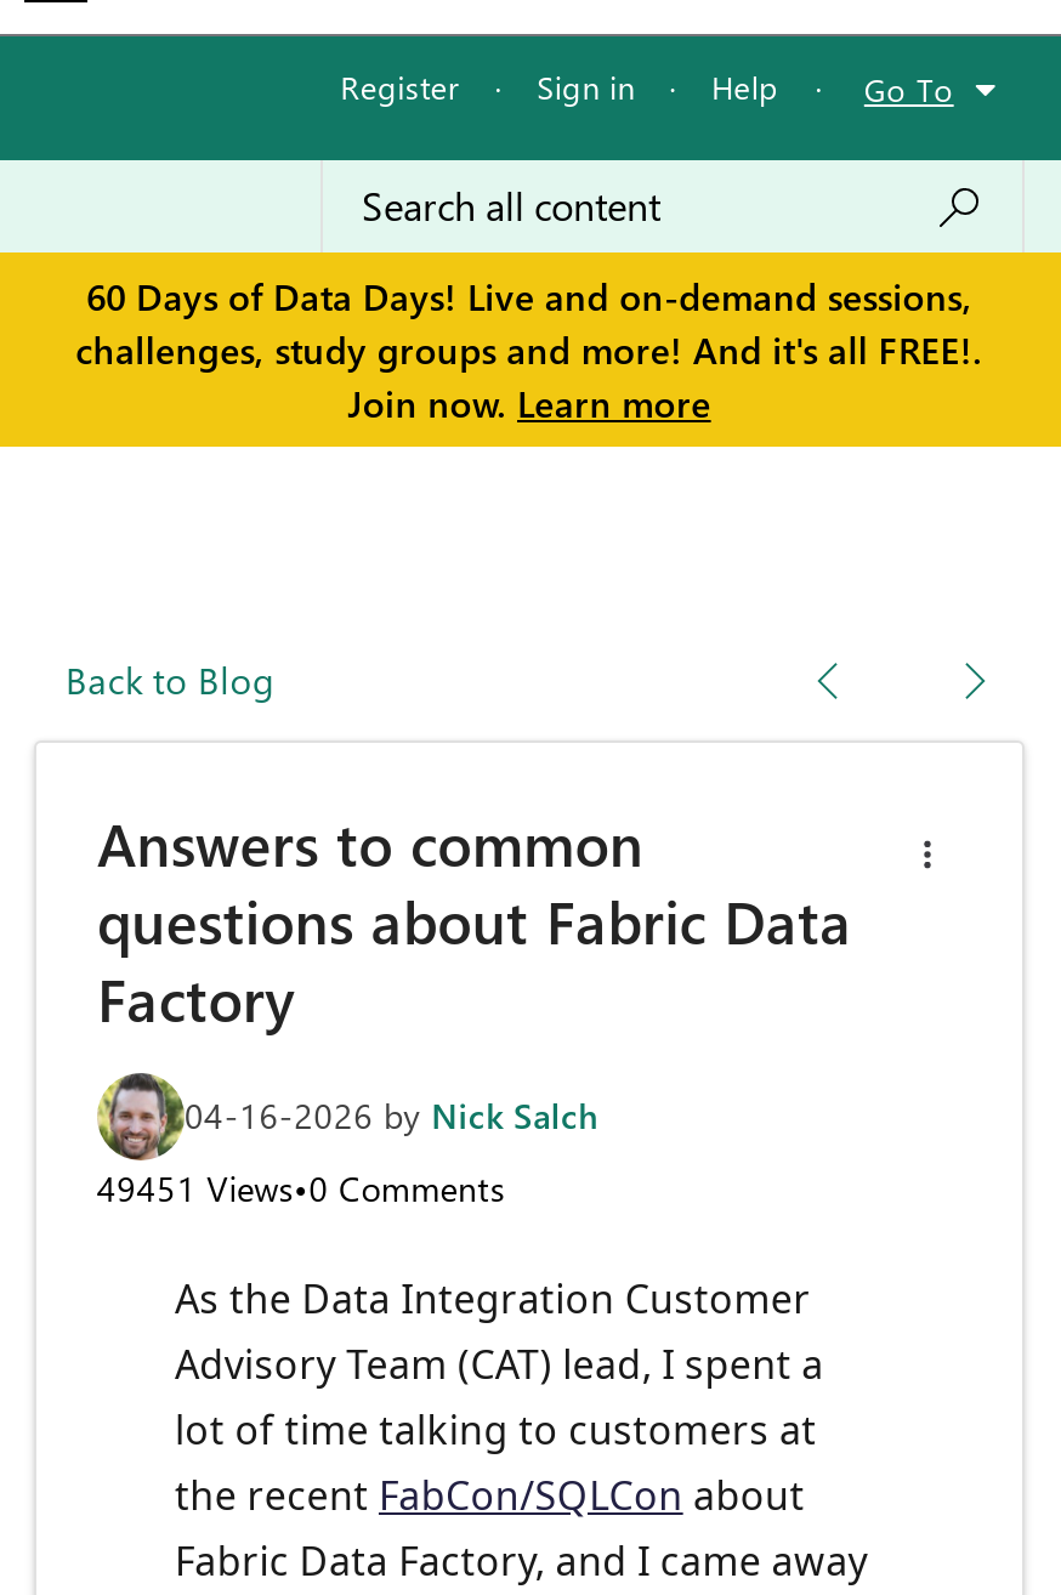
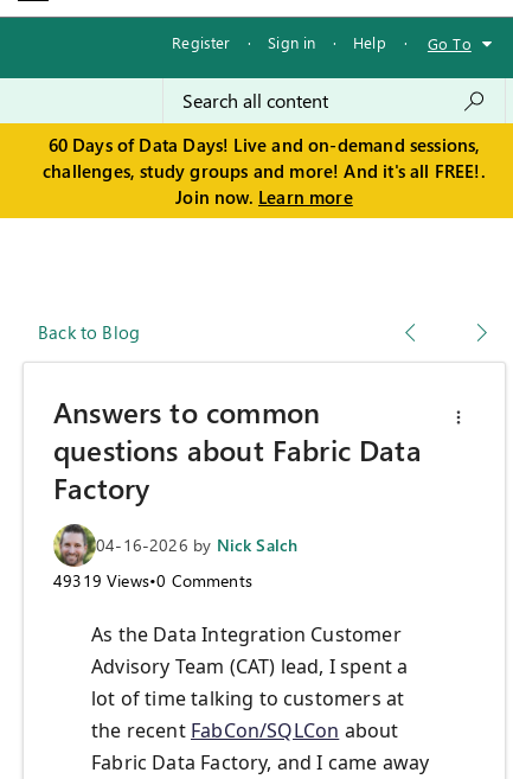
[97,1166,505,1212] 49451 Views•0 Comments -> [53,570,252,592] 49319 Views•0 Comments

